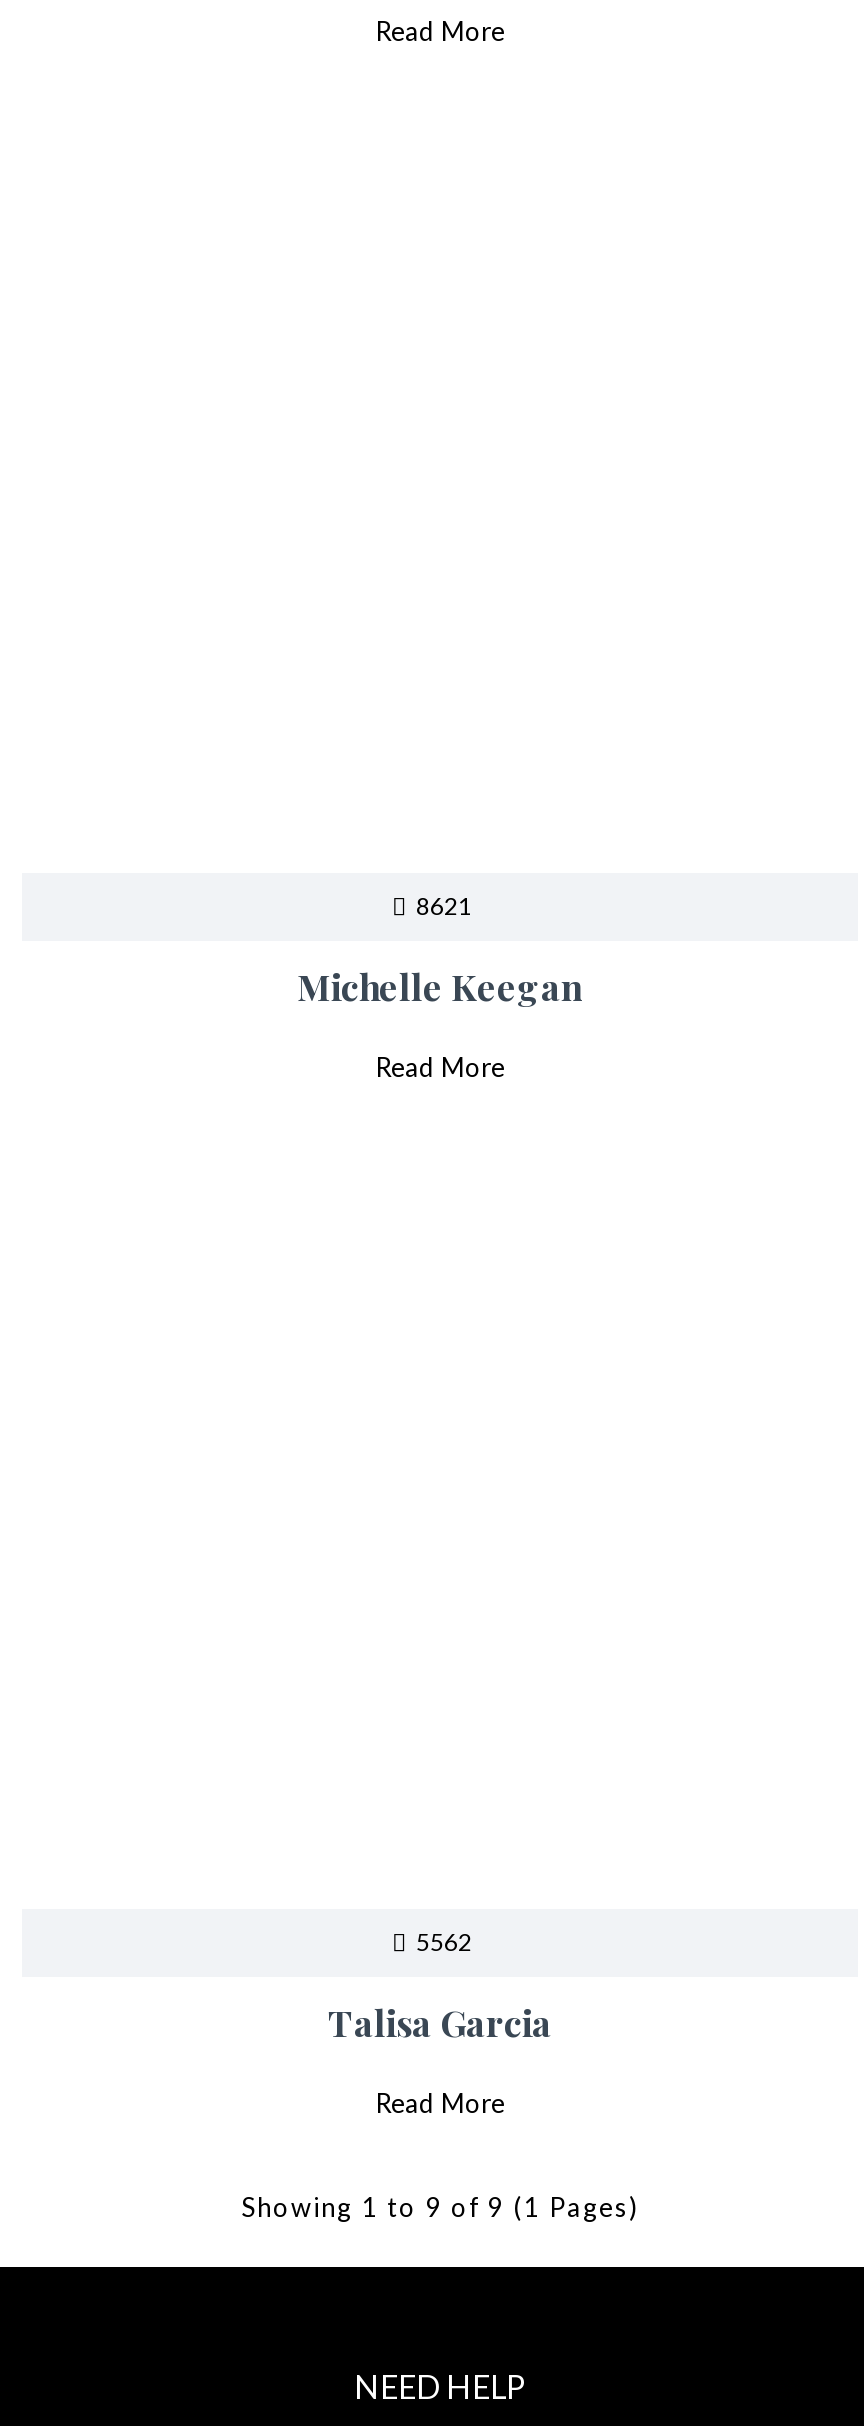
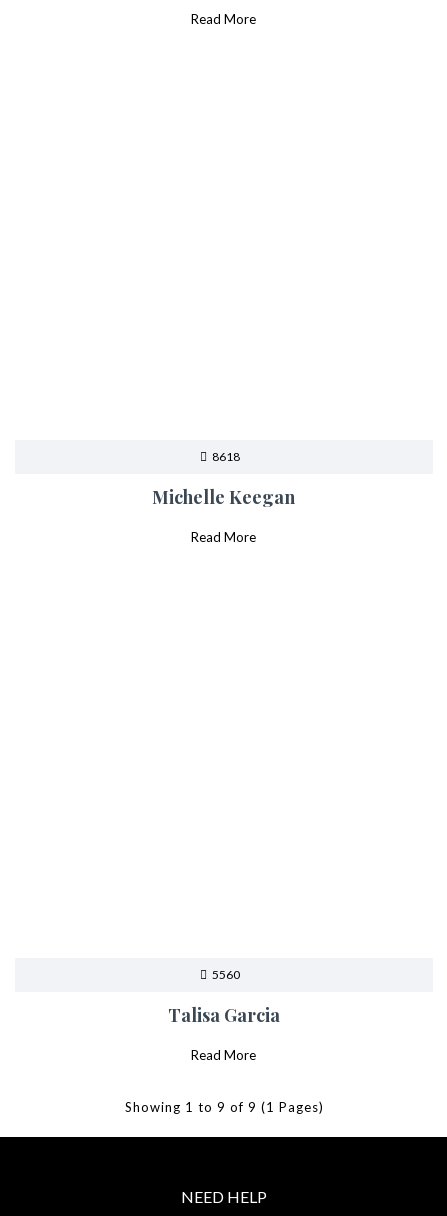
[416,891,472,921] 8621 -> [212,449,240,464] 8618
[416,1927,472,1957] 5562 -> [212,967,240,982] 5560

